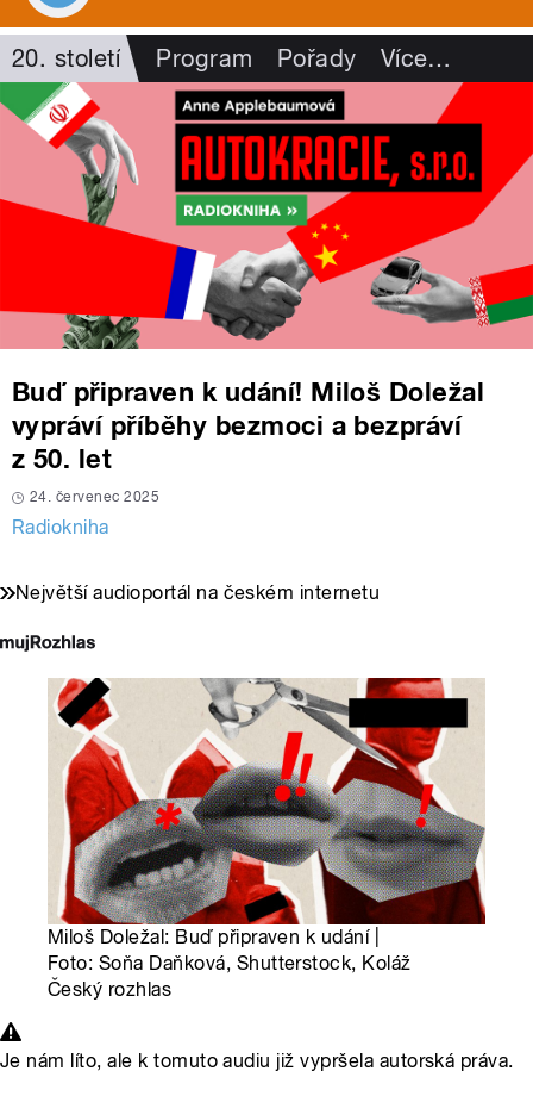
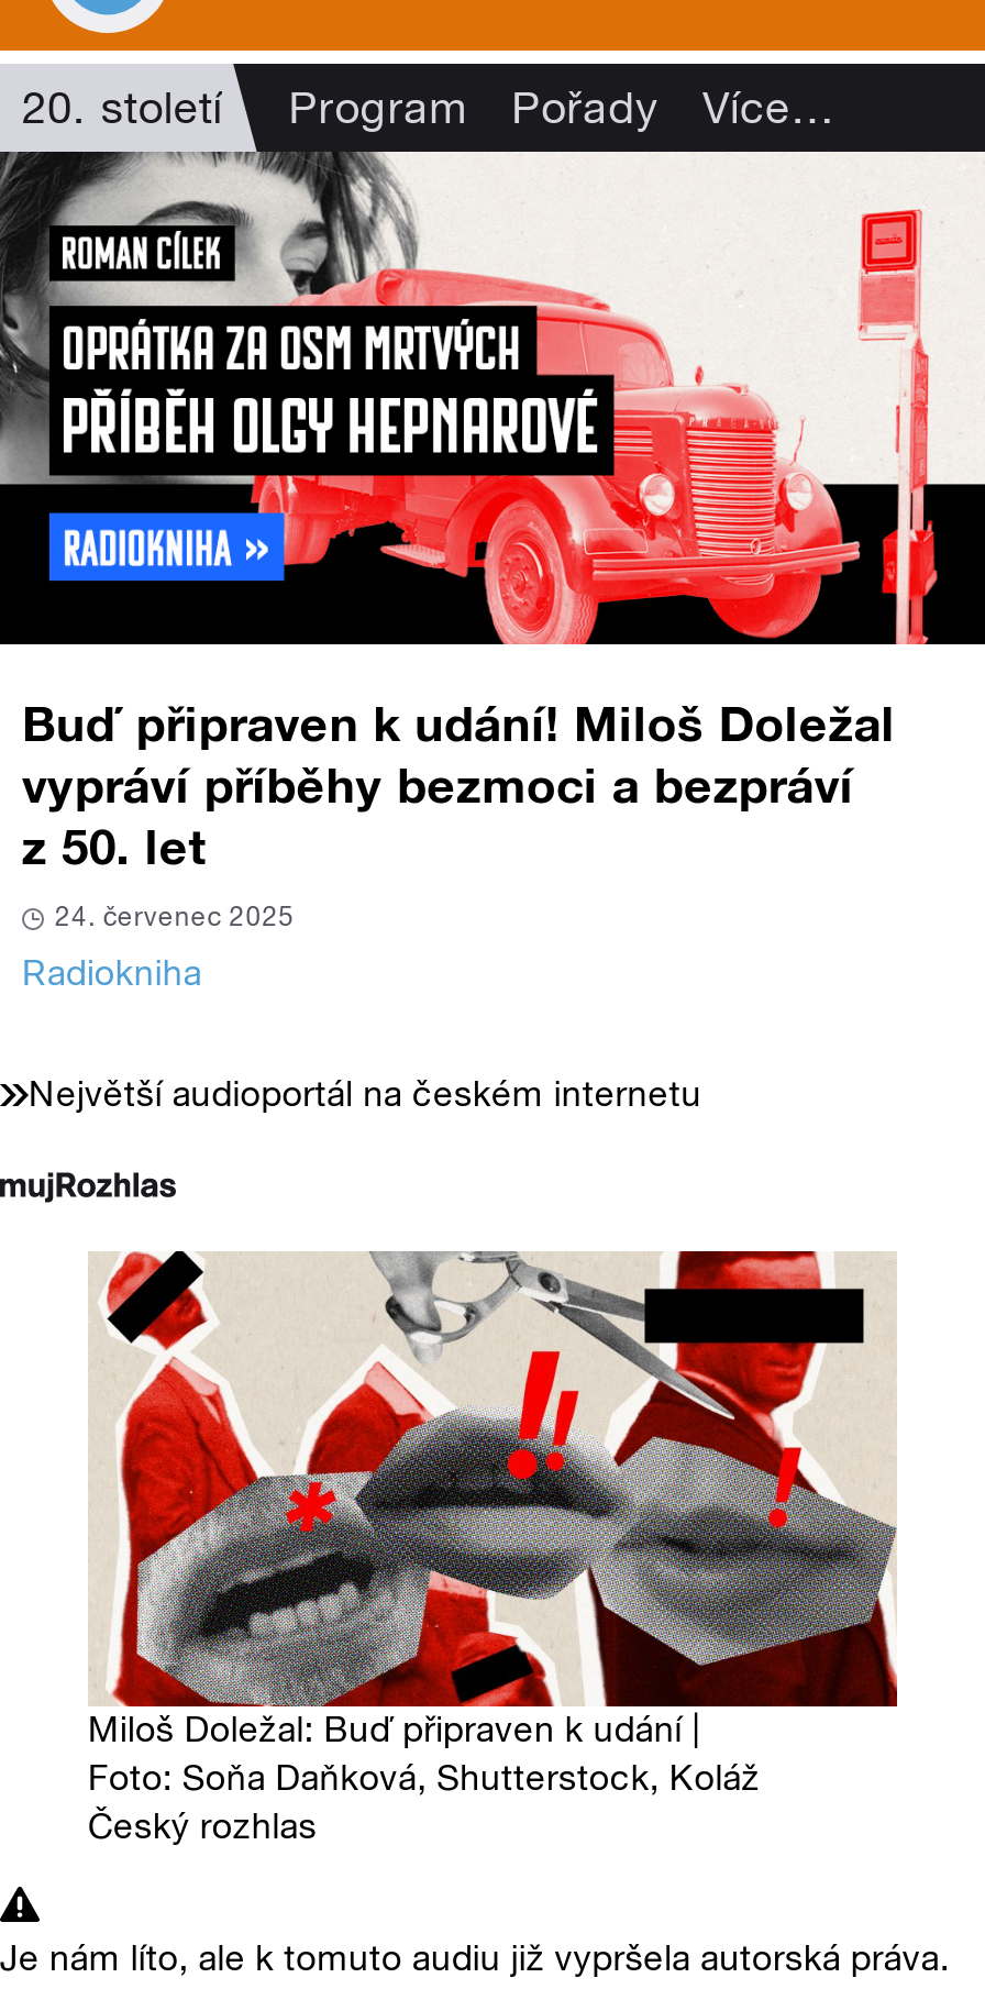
[4,81,529,350] [image] -> [7,150,978,647] [image]

